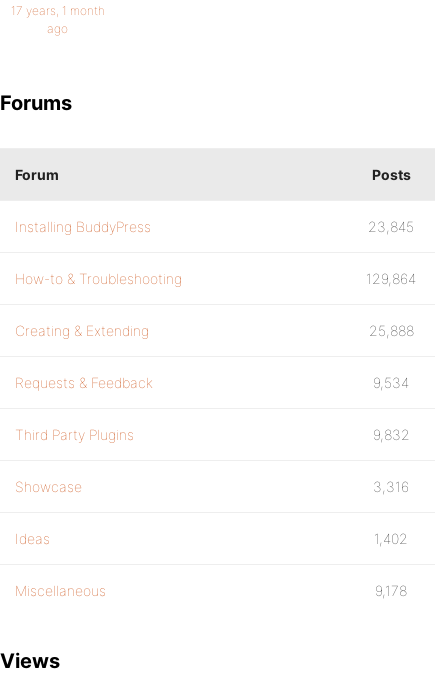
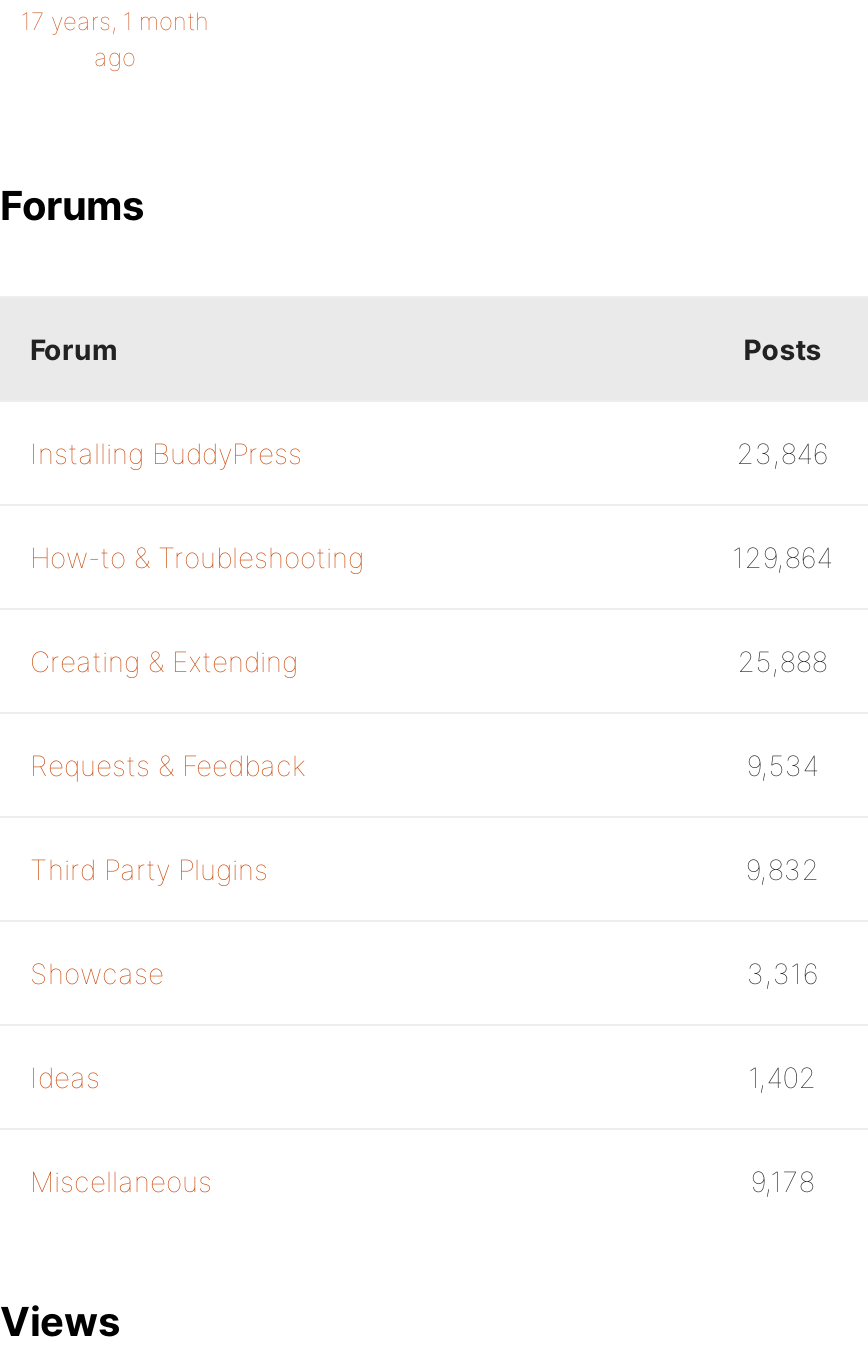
[368,218,414,235] 23,845 -> [736,436,828,470] 23,846

